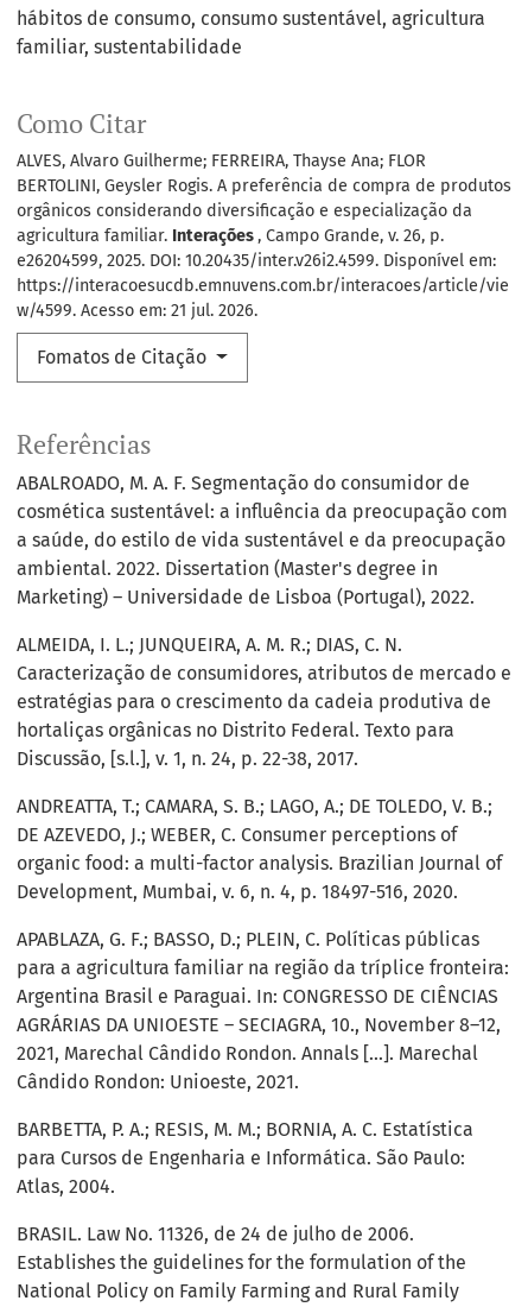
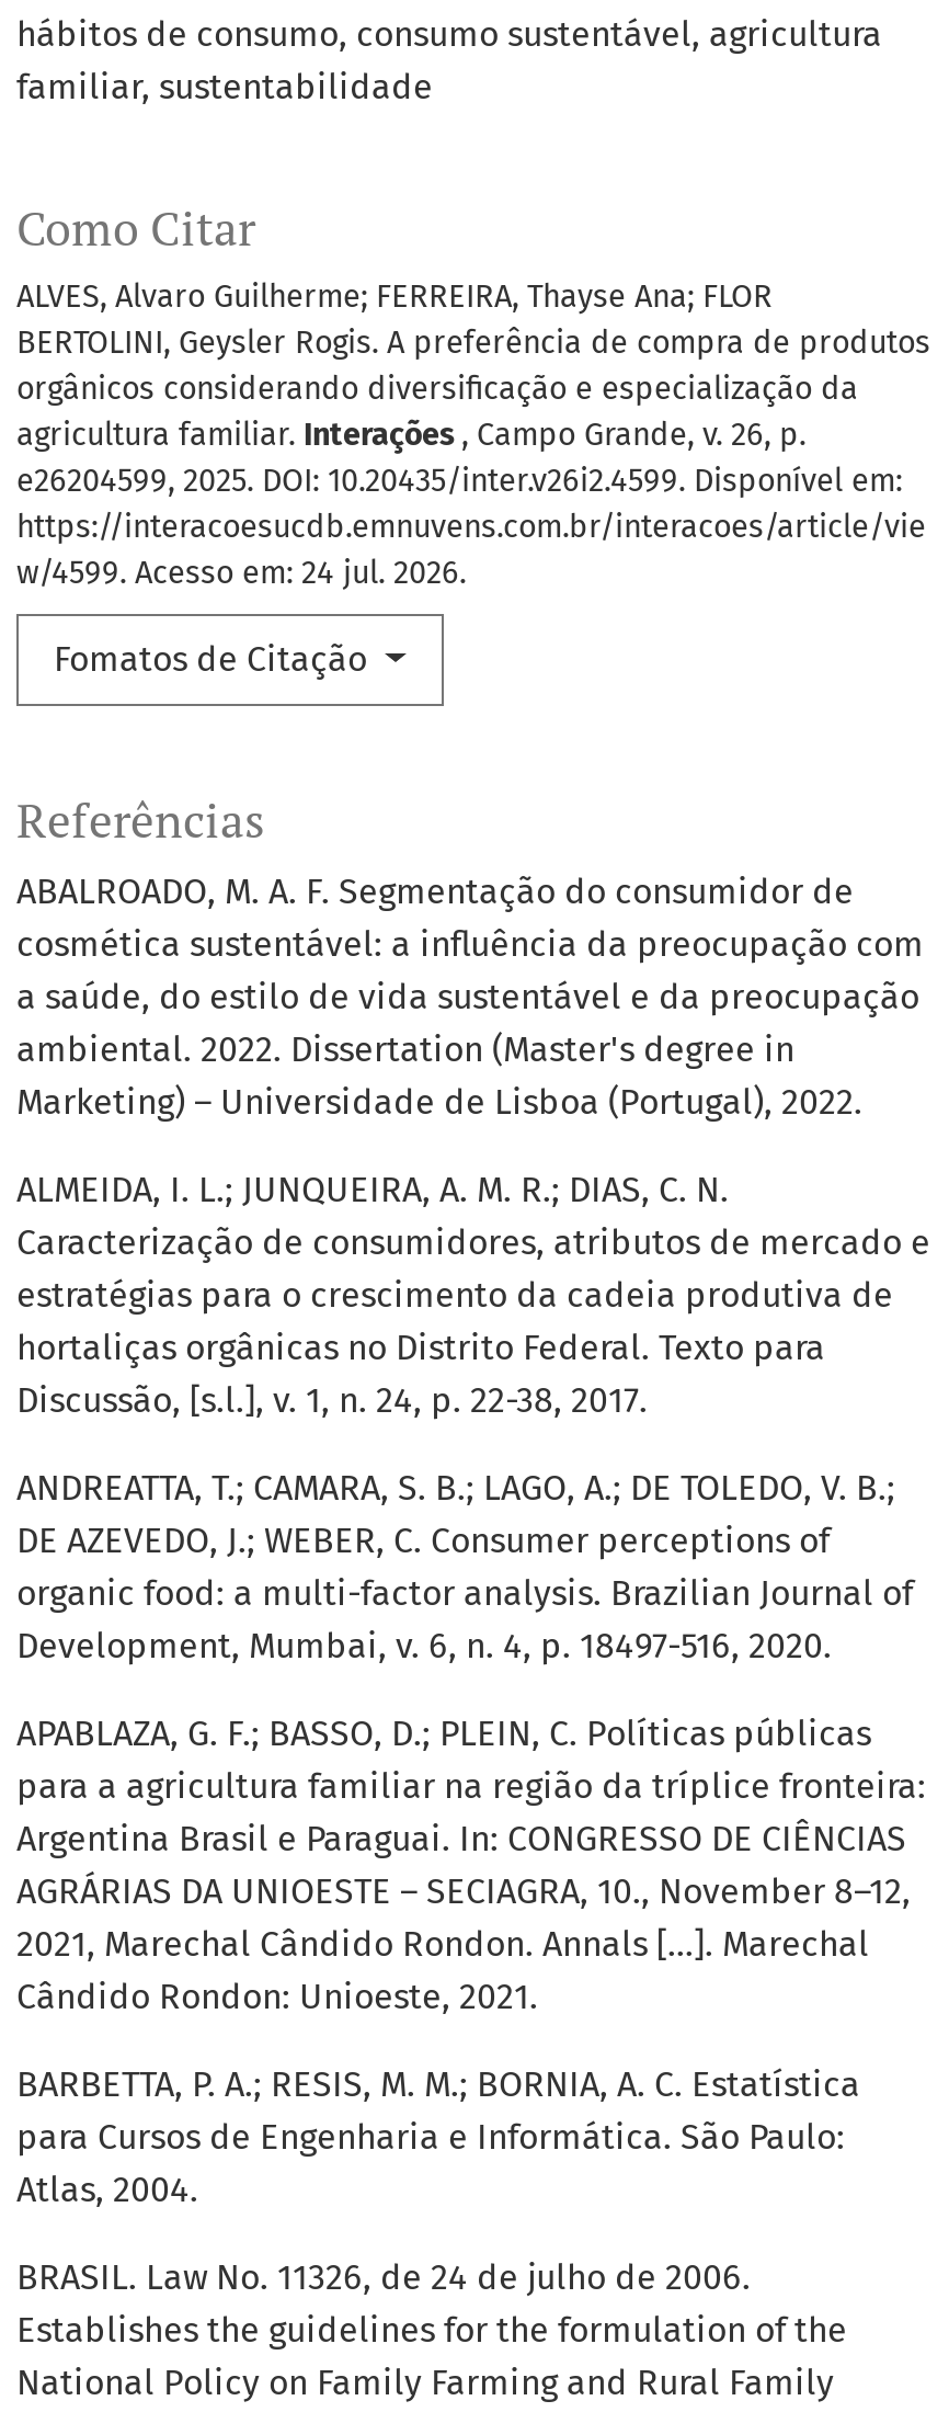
[17,301,257,321] w/4599. Acesso em: 21 jul. 2026. -> [16,556,466,593] w/4599. Acesso em: 24 jul. 2026.

